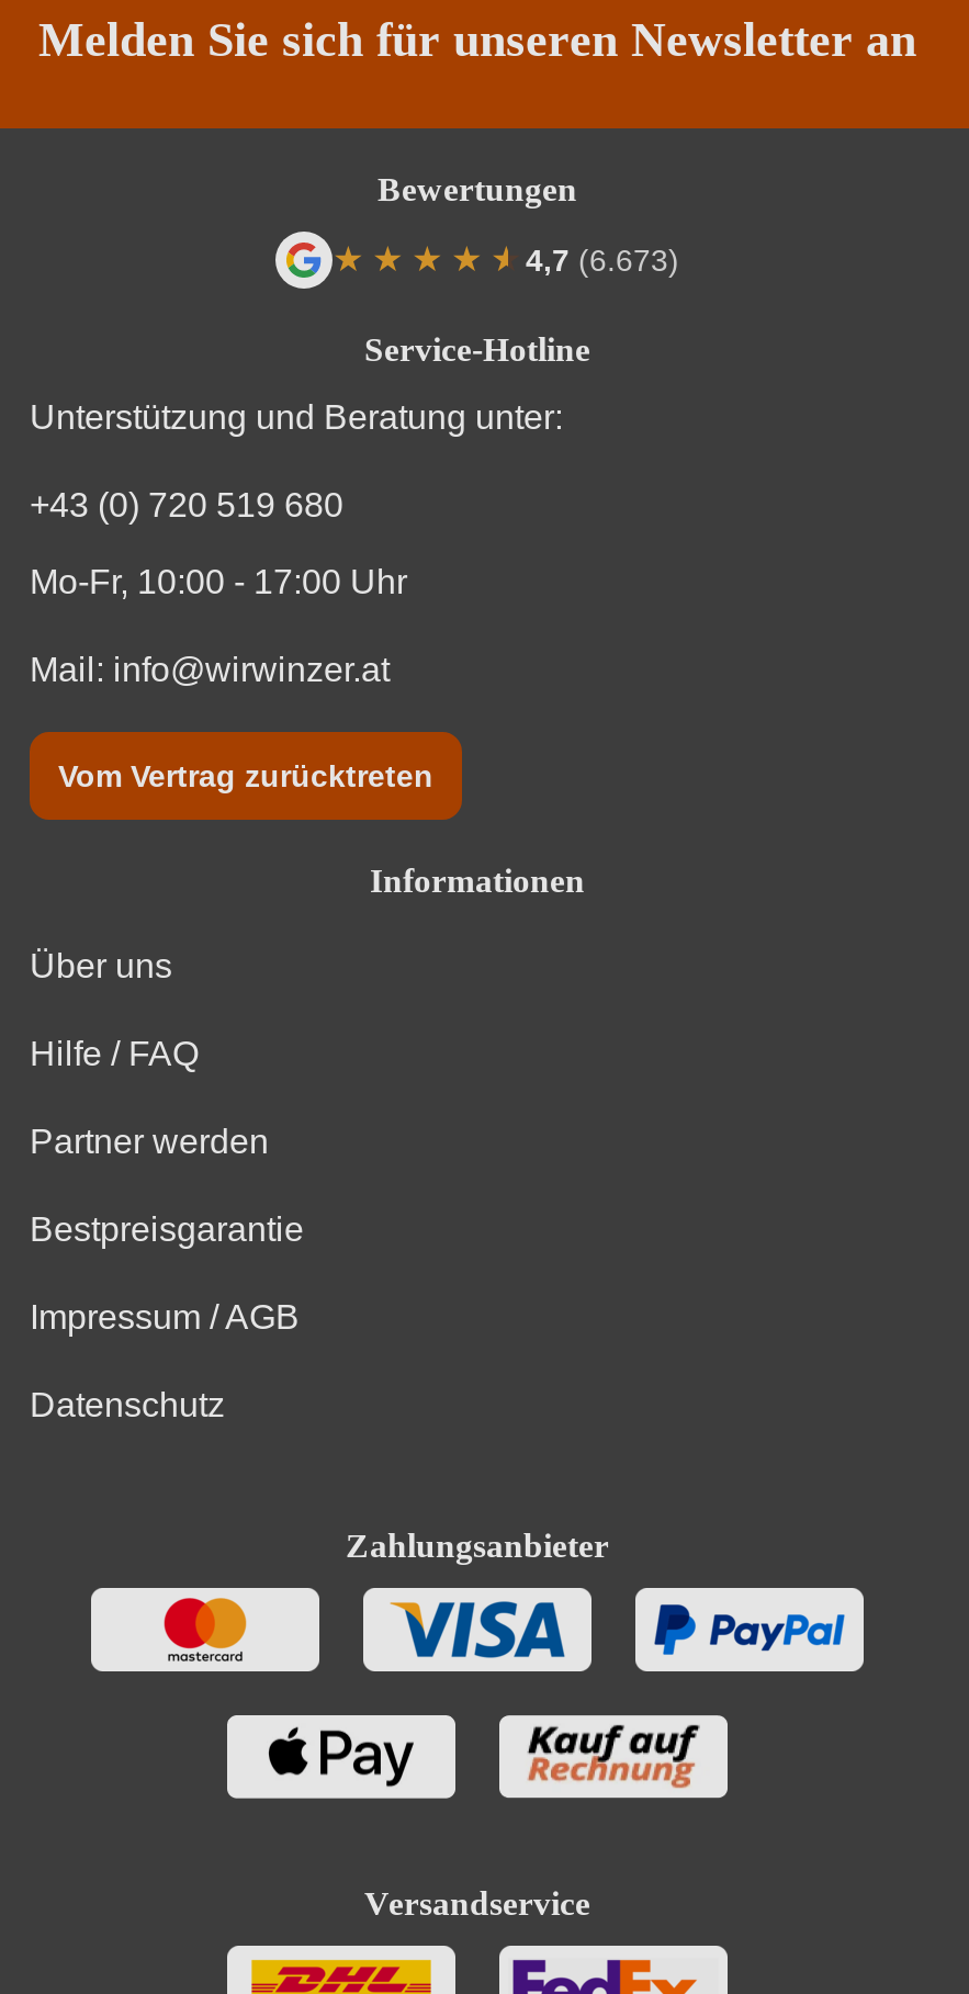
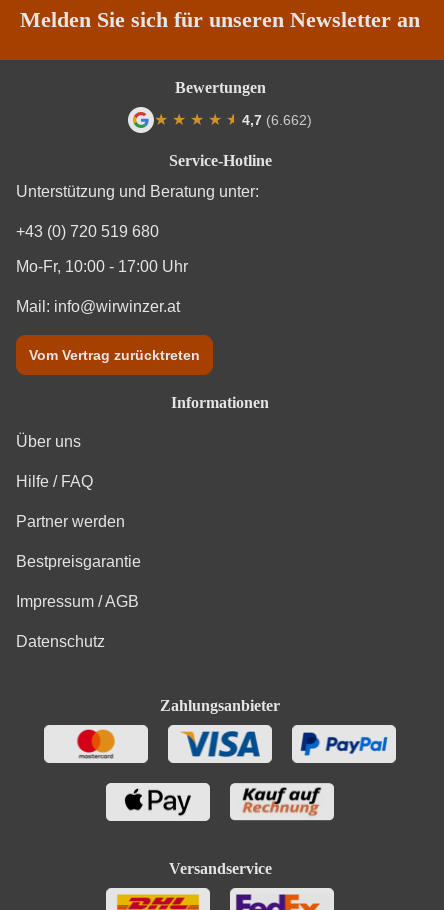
[526,241,679,277] 4,7 (6.673) -> [242,111,312,127] 4,7 (6.662)

